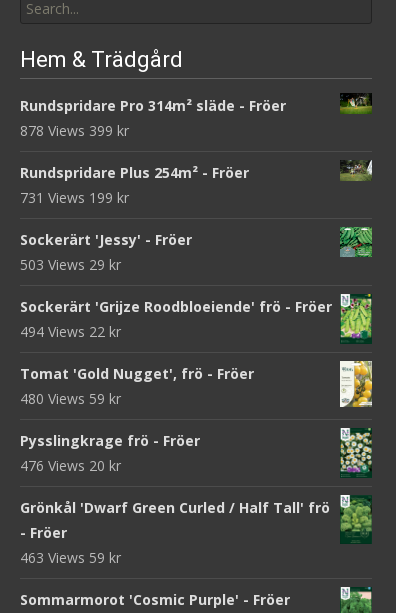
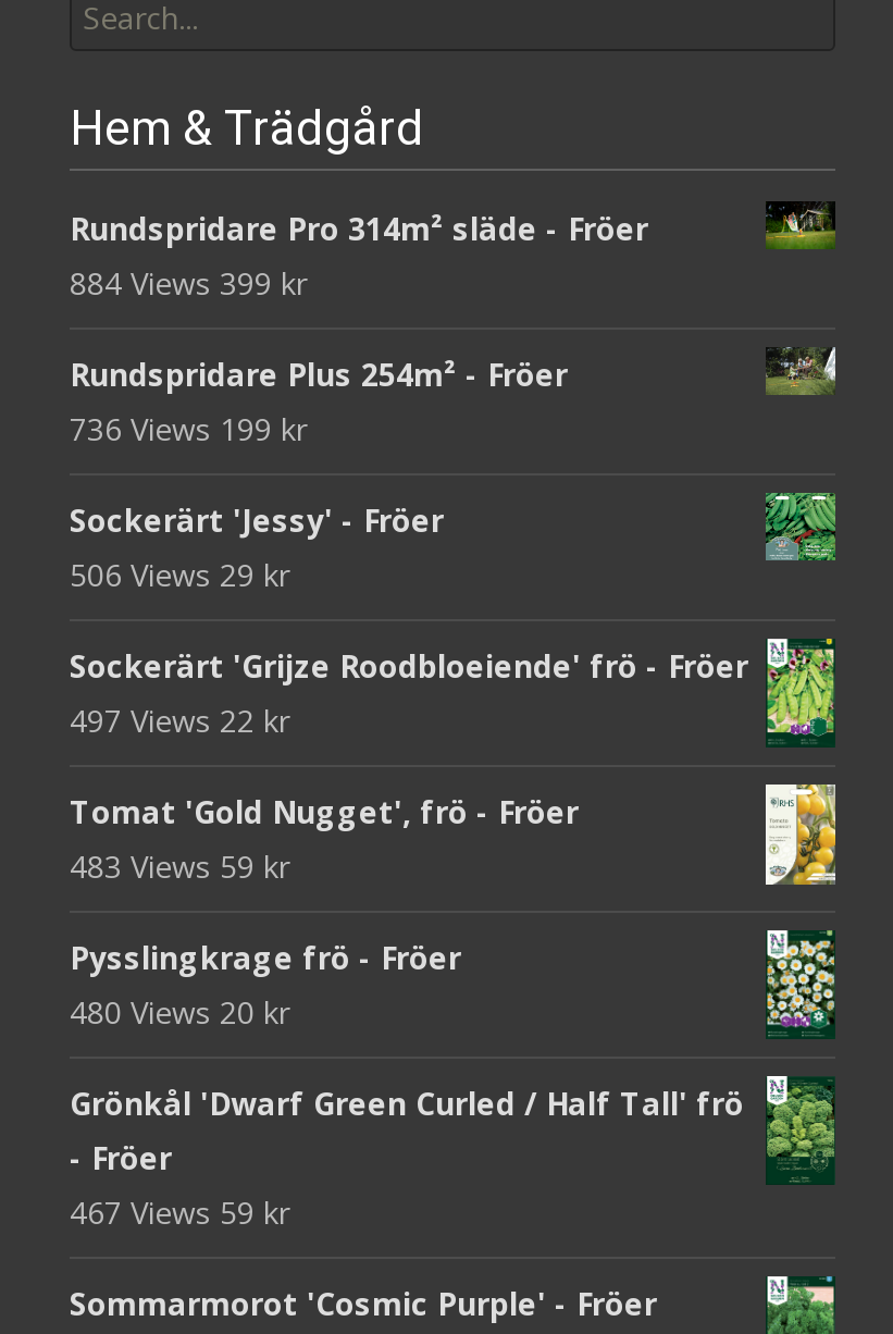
[20,121,129,140] 878 Views 399 kr -> [70,263,307,304] 884 Views 399 kr
[20,188,129,207] 731 Views 199 kr -> [70,409,307,450] 736 Views 199 kr
[20,255,121,274] 503 Views 29 kr -> [70,555,289,596] 506 Views 29 kr
[20,322,121,341] 494 Views 22 kr -> [70,701,289,742] 497 Views 22 kr
[20,389,121,408] 480 Views 59 kr -> [70,846,289,888] 483 Views 59 kr
[20,456,121,475] 476 Views 20 kr -> [70,992,289,1033] 480 Views 20 kr
[20,548,121,567] 463 Views 59 kr -> [70,1192,289,1234] 467 Views 59 kr

